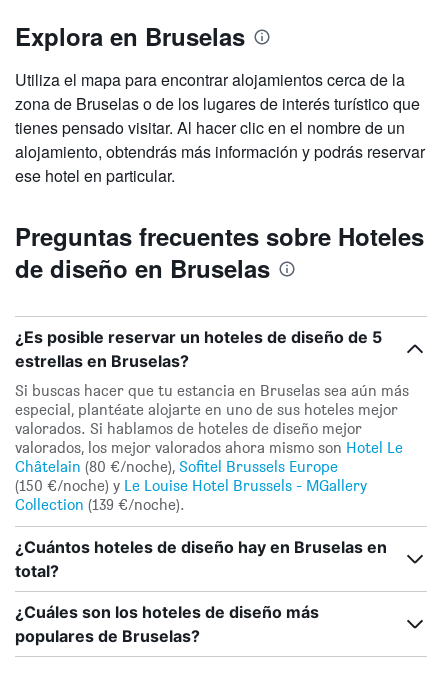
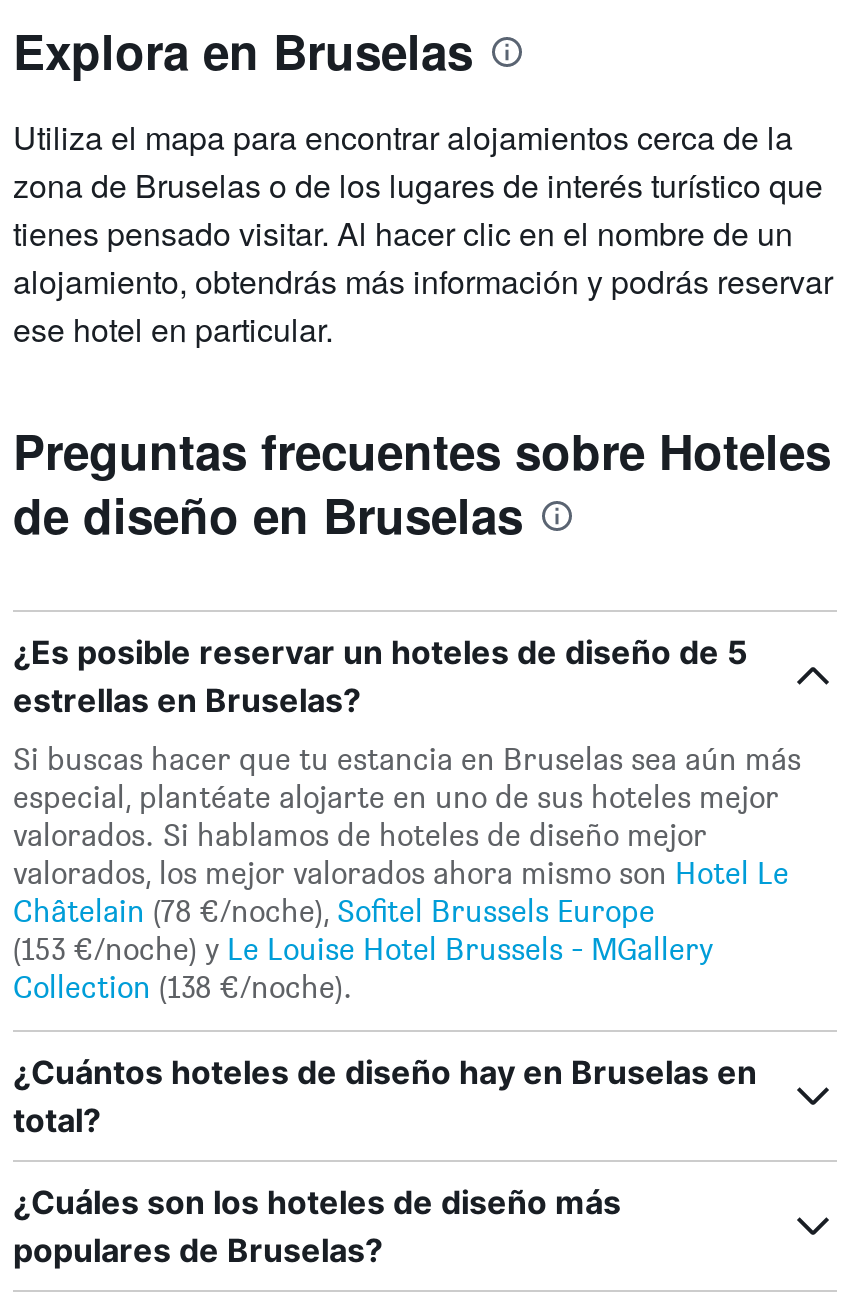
[15,457,338,476] Châtelain (80 €/noche), Sofitel Brussels Europe -> [13,892,655,930] Châtelain (78 €/noche), Sofitel Brussels Europe
[15,476,367,495] (150 €/noche) y Le Louise Hotel Brussels - MGallery -> [13,930,713,968] (153 €/noche) y Le Louise Hotel Brussels - MGallery
[15,495,185,514] Collection (139 €/noche). -> [13,968,353,1006] Collection (138 €/noche).

